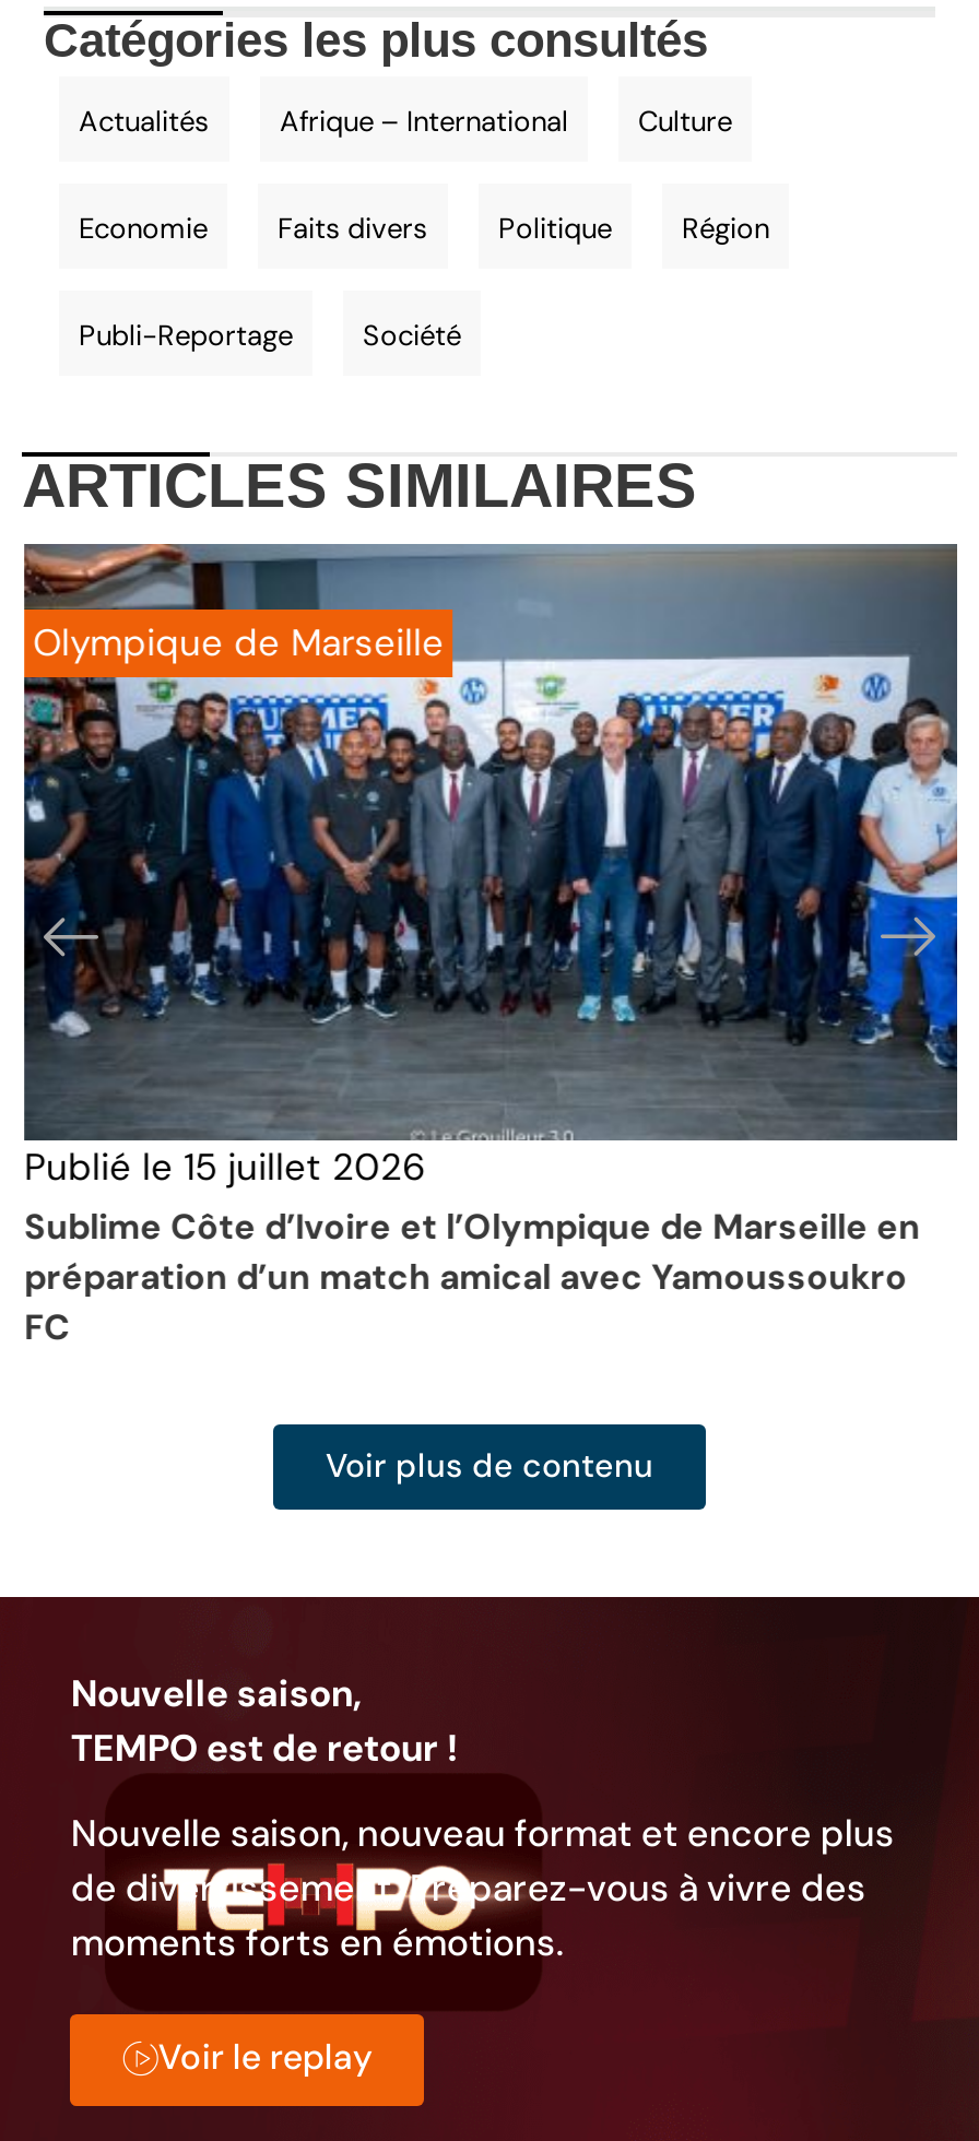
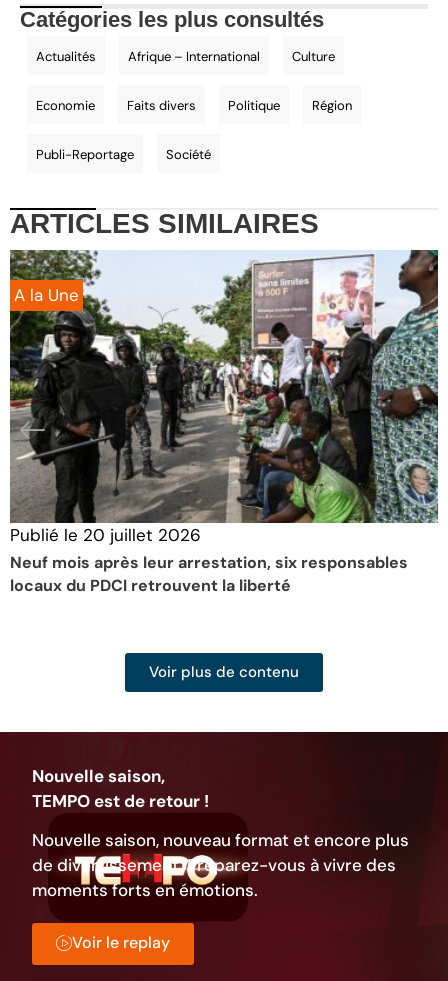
[22,542,959,1143] [image] | Olympique de Marseille -> [9,250,439,524] [image] | A la Une
[22,1142,918,1349] Publié le15 juillet 2026 | Sublime Côte d’Ivoire et l’Olympique de Marseille en | préparation d’un match amical avec Yamoussoukro | FC -> [10,524,408,596] Publié le20 juillet 2026 | Neuf mois après leur arrestation, six responsables | locaux du PDCI retrouvent la liberté

